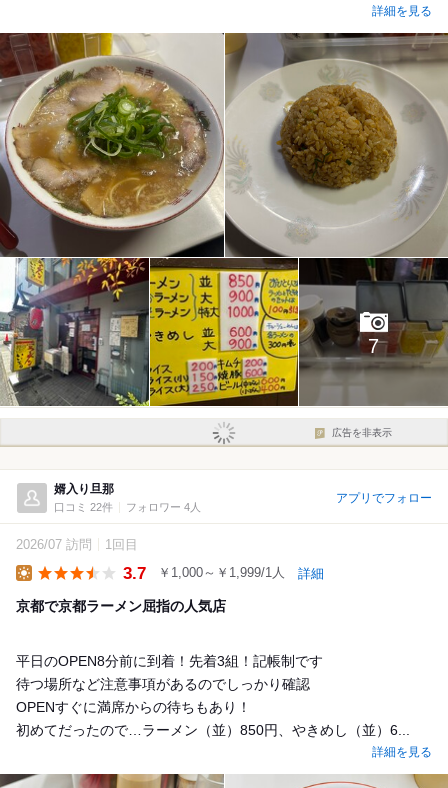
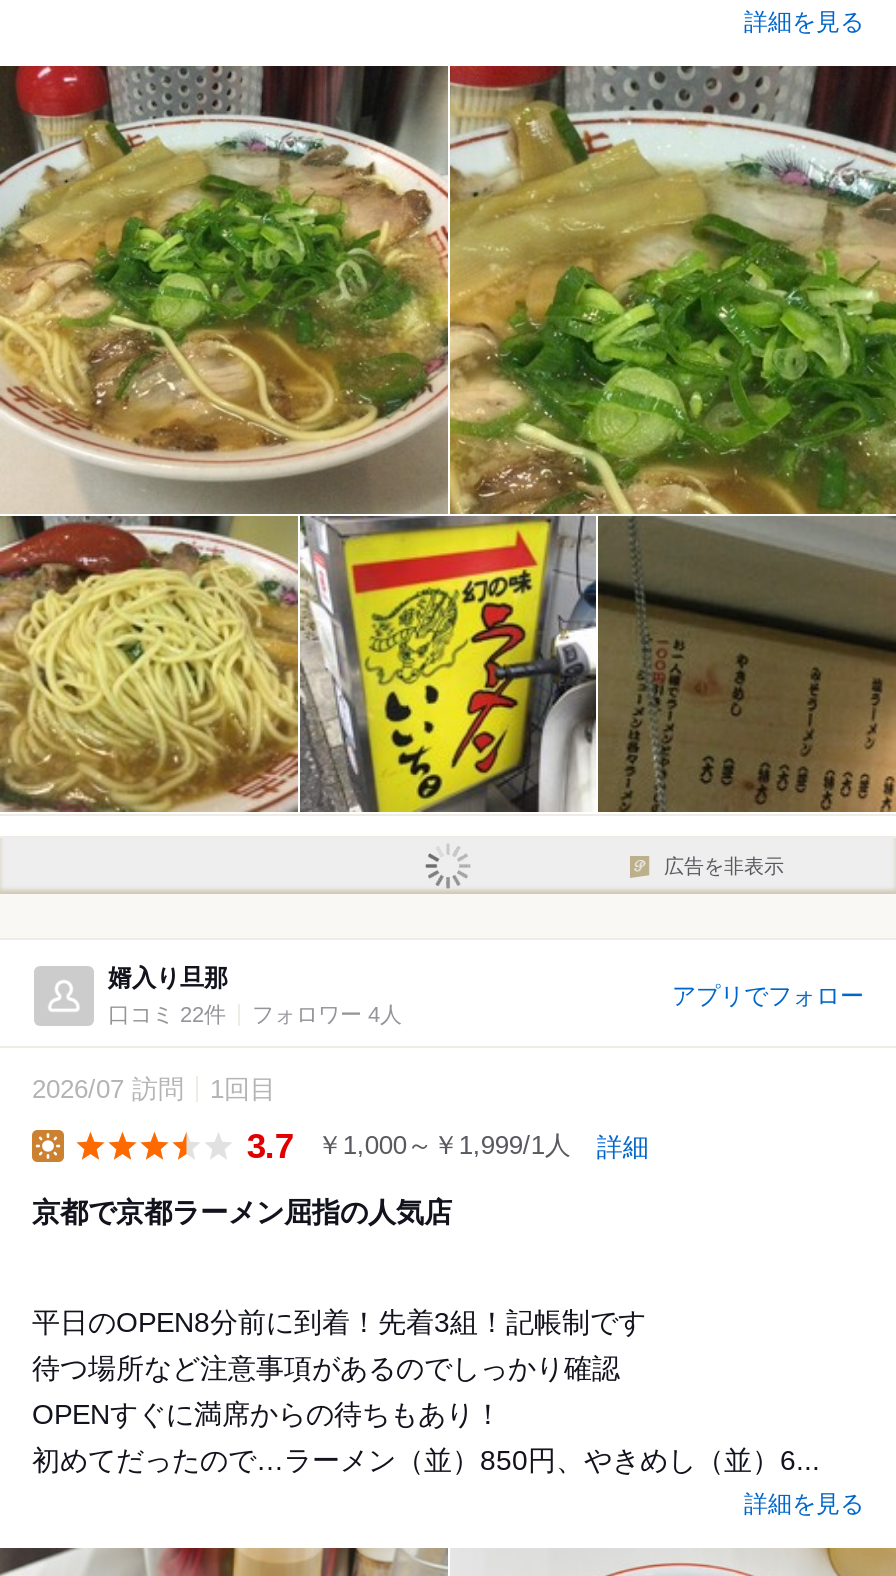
[3,32,445,407] [image] -> [6,64,890,814] [image]
[368,335,379,357] 7 -> none

